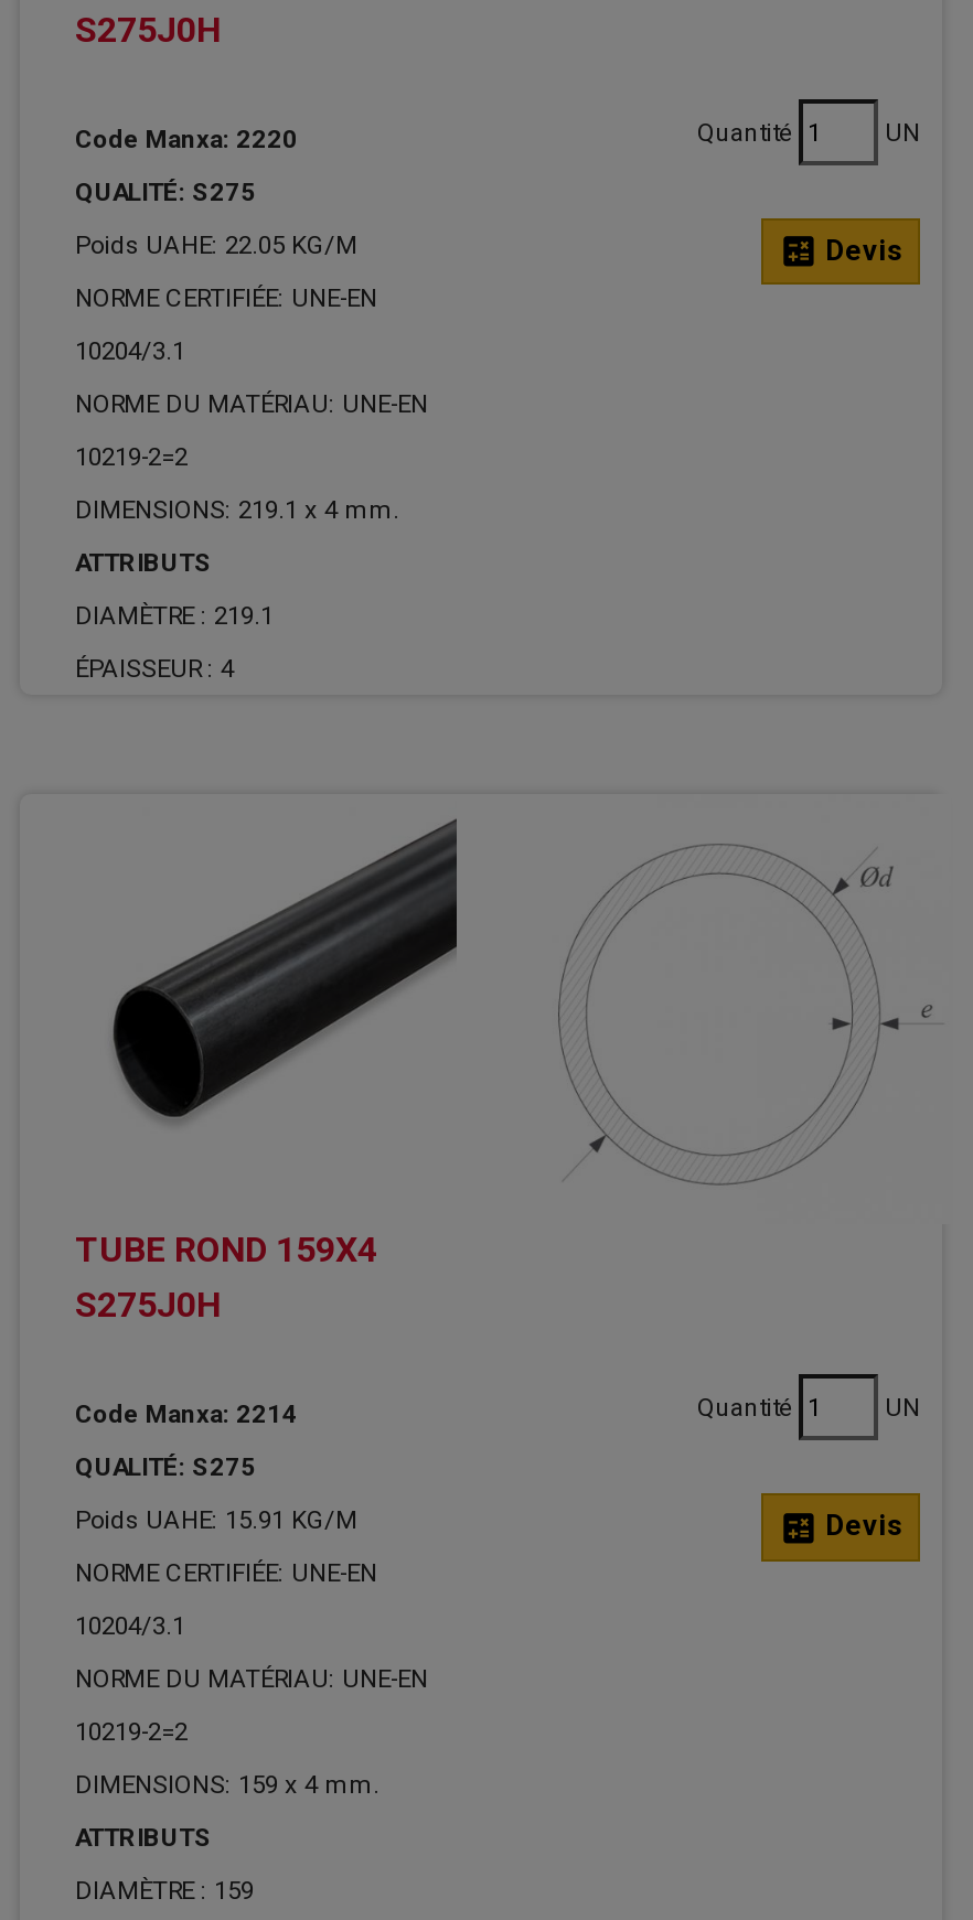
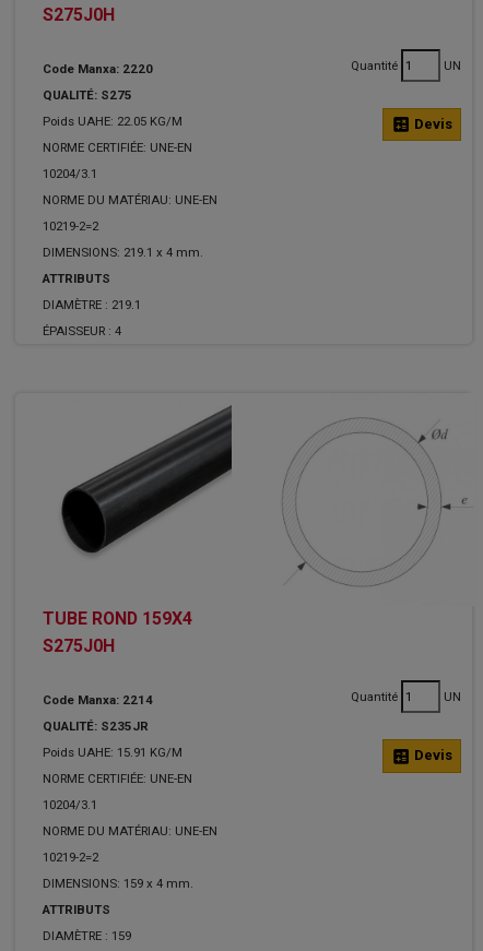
[75,1452,256,1483] QUALITÉ: S275 -> [43,719,149,734] QUALITÉ: S235JR

